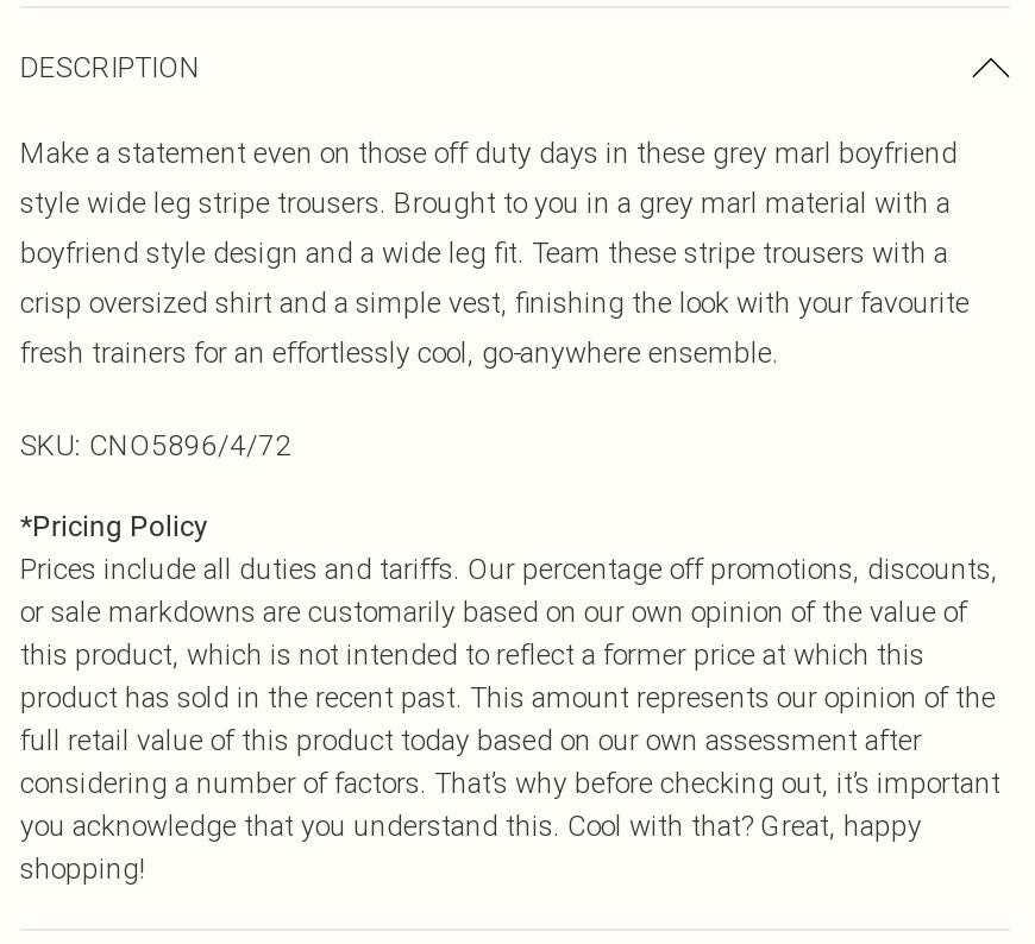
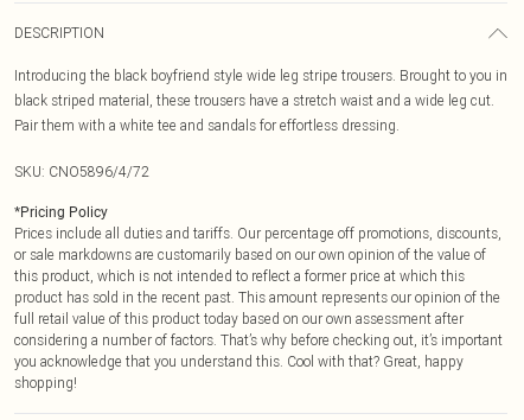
[20,134,970,370] Make a statement even on those off duty days in these grey marl boyfriend | style wide leg stripe trousers. Brought to you in a grey marl material with a | boyfriend style design and a wide leg fit. Team these stripe trousers with a | crisp oversized shirt and a simple vest, finishing the look with your favourite | fresh trainers for an effortlessly cool, go-anywhere ensemble. -> [14,66,507,134] Introducing the black boyfriend style wide leg stripe trousers. Brought to you in | black striped material, these trousers have a stretch waist and a wide leg cut. | Pair them with a white tee and sandals for effortless dressing.

